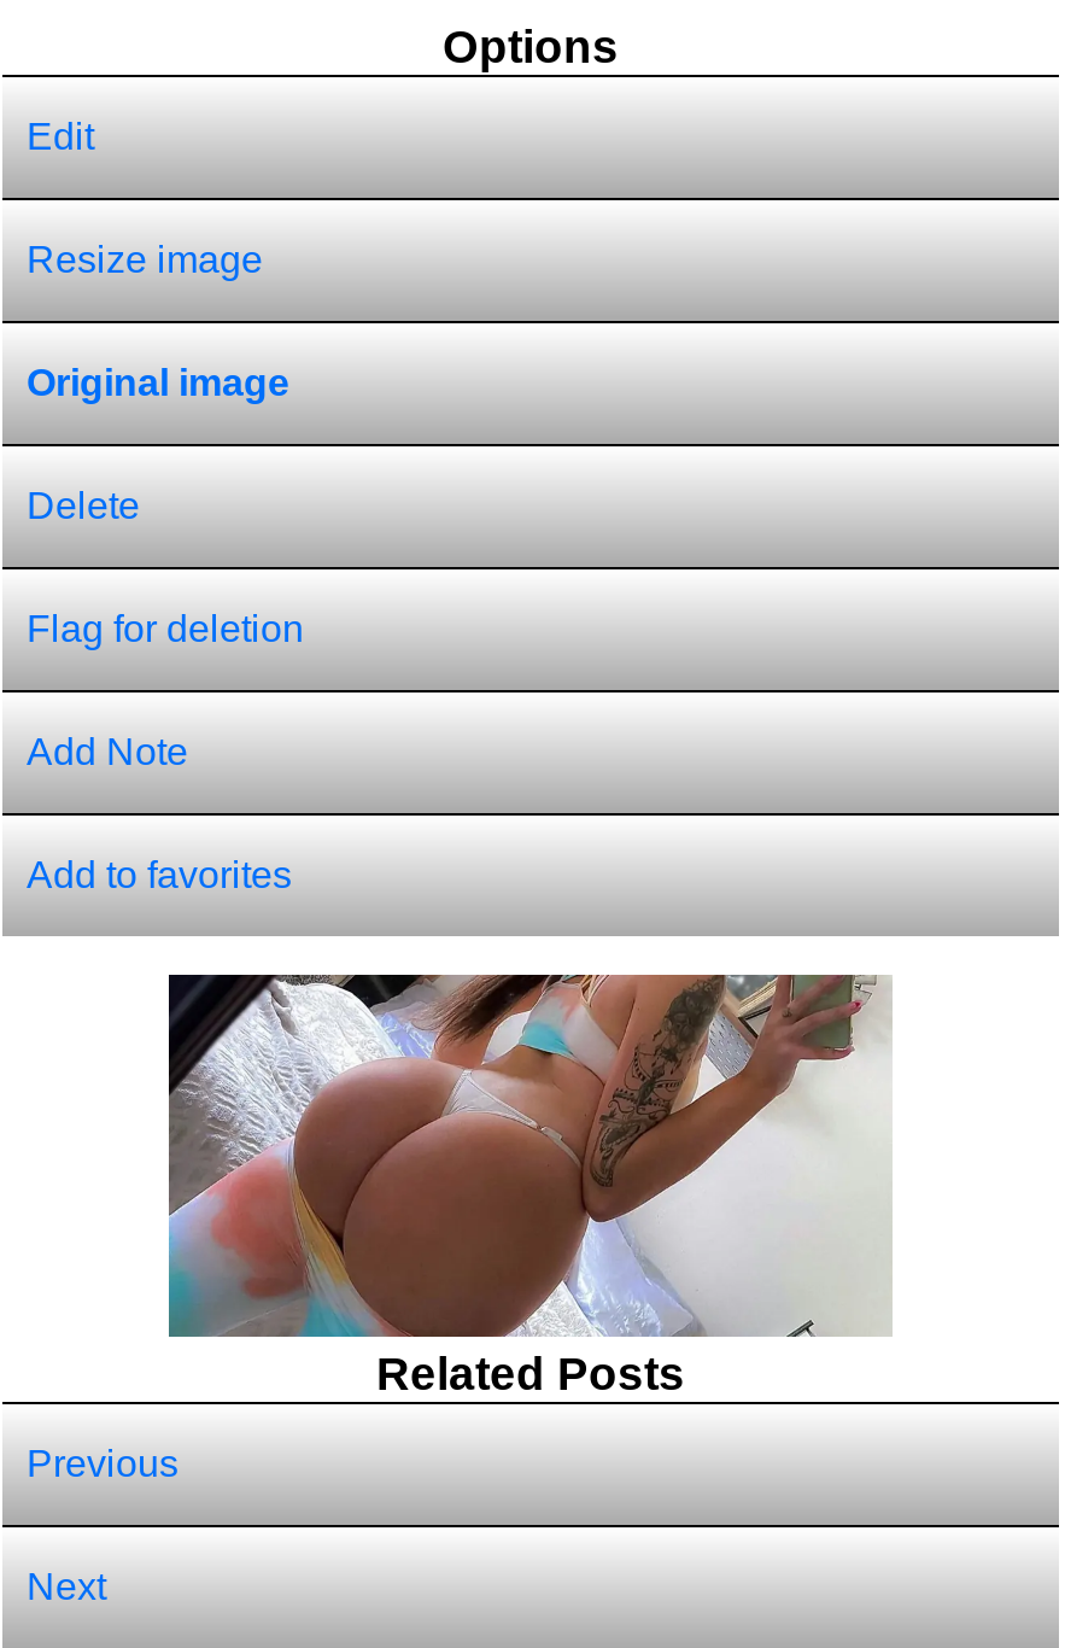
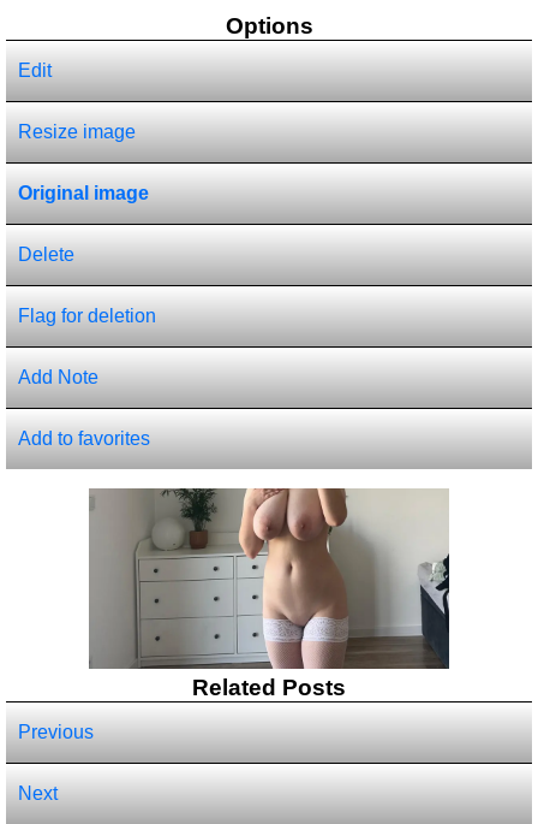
[169,972,893,1339] [image] -> [88,487,450,670] [image]

